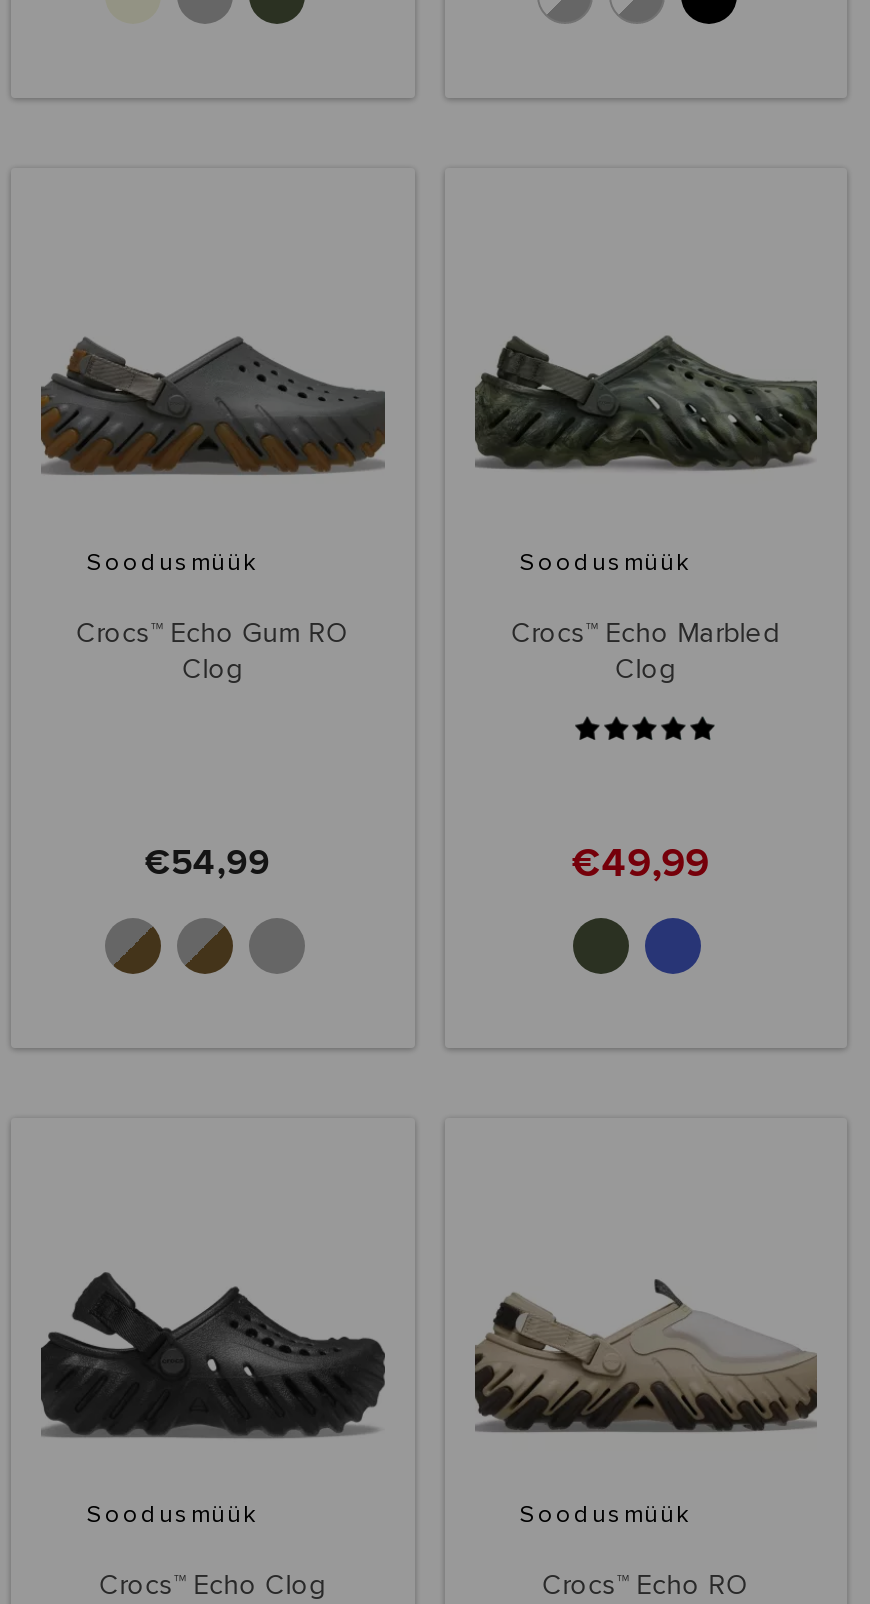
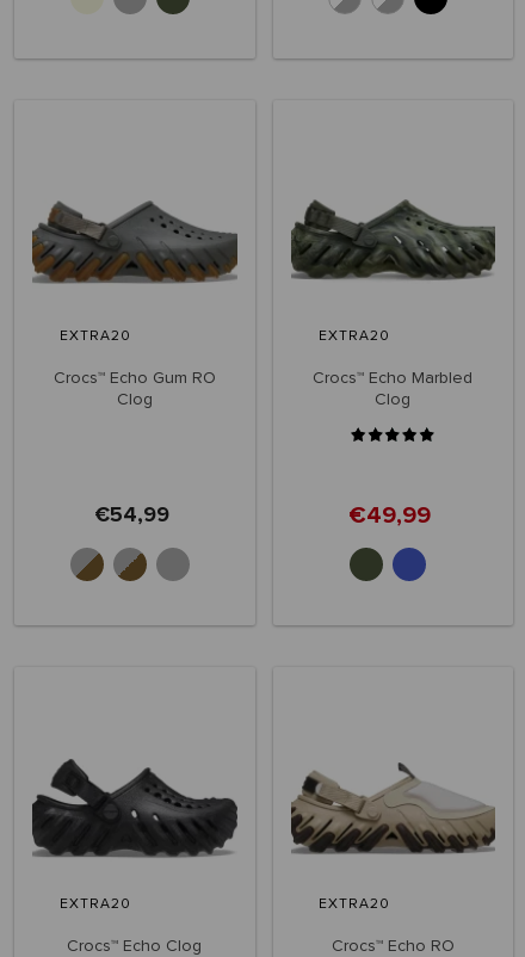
[87,553,257,577] Soodusmüük -> [60,330,131,344] EXTRA20
[520,553,690,577] Soodusmüük -> [318,330,390,344] EXTRA20
[87,1504,257,1528] Soodusmüük -> [60,897,131,912] EXTRA20
[520,1504,690,1528] Soodusmüük -> [318,897,390,912] EXTRA20

